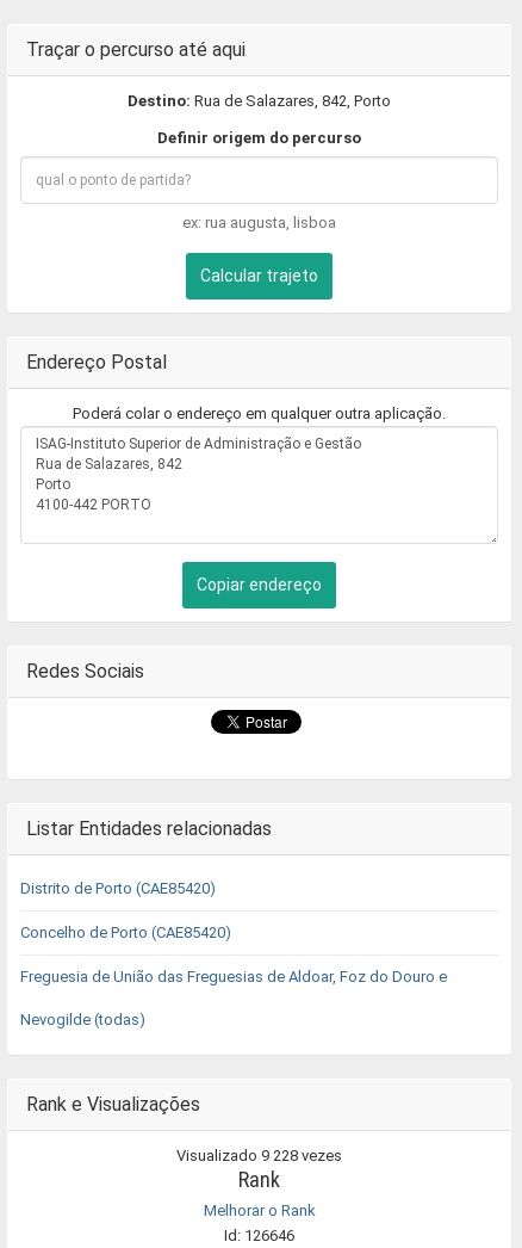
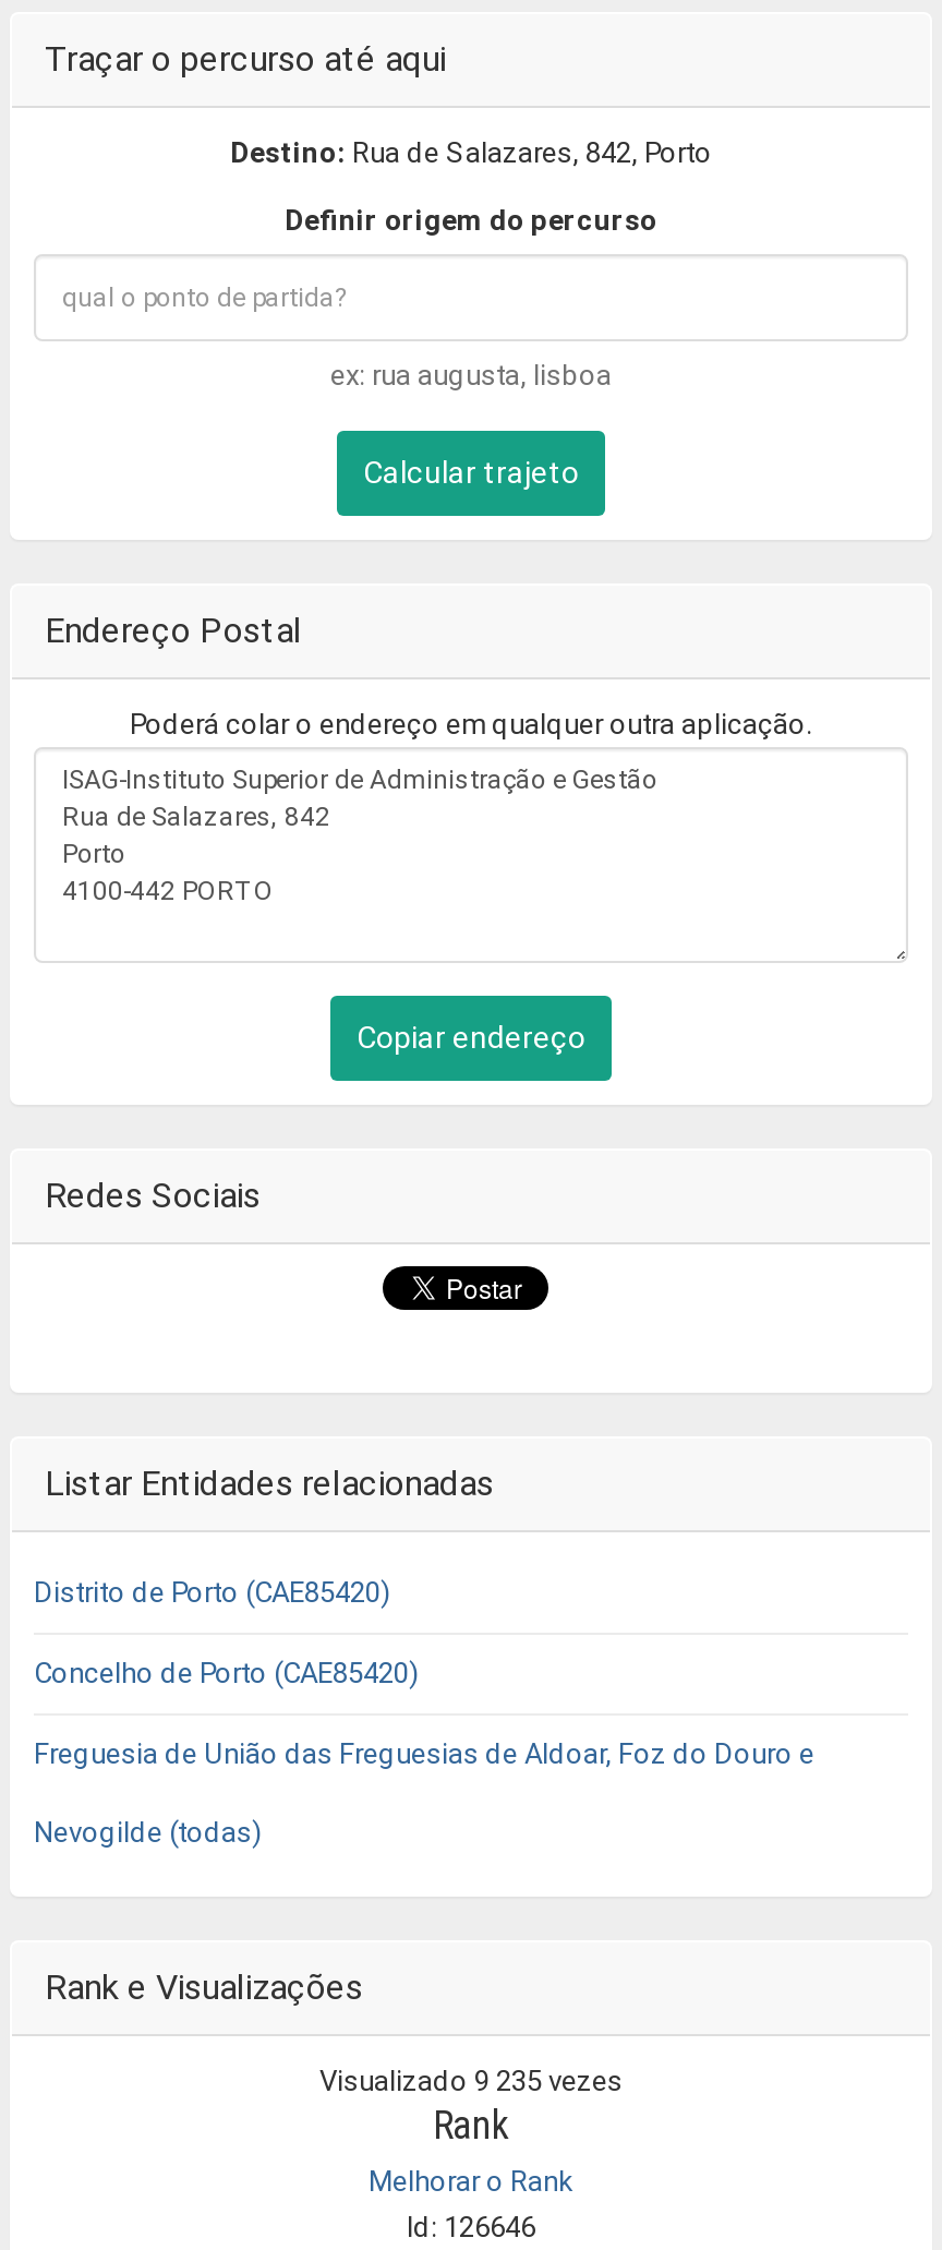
[176,1147,342,1164] Visualizado 9 228 vezes -> [319,2065,623,2097] Visualizado 9 235 vezes

